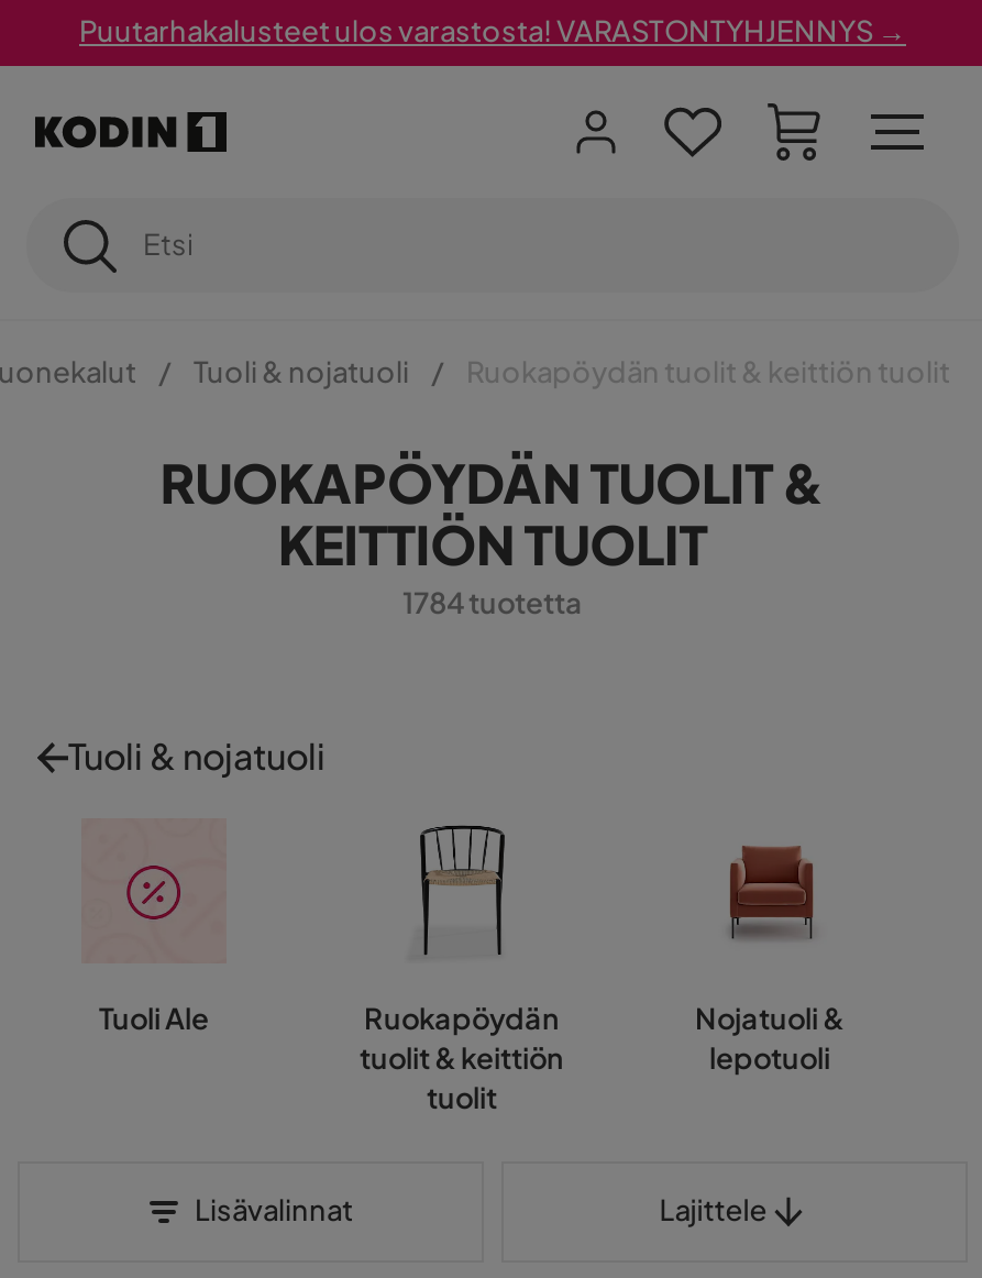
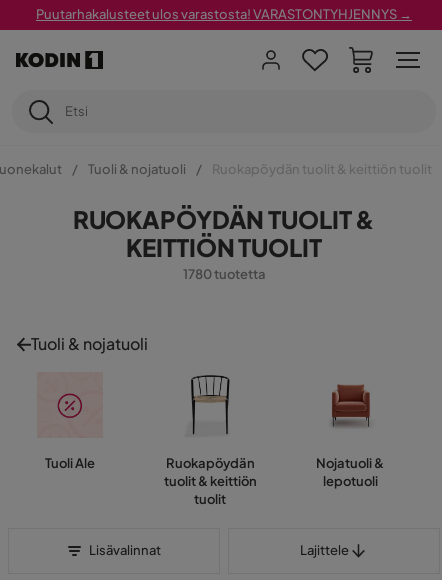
[402,585,583,620] 1784 tuotetta -> [182,266,265,282] 1780 tuotetta

